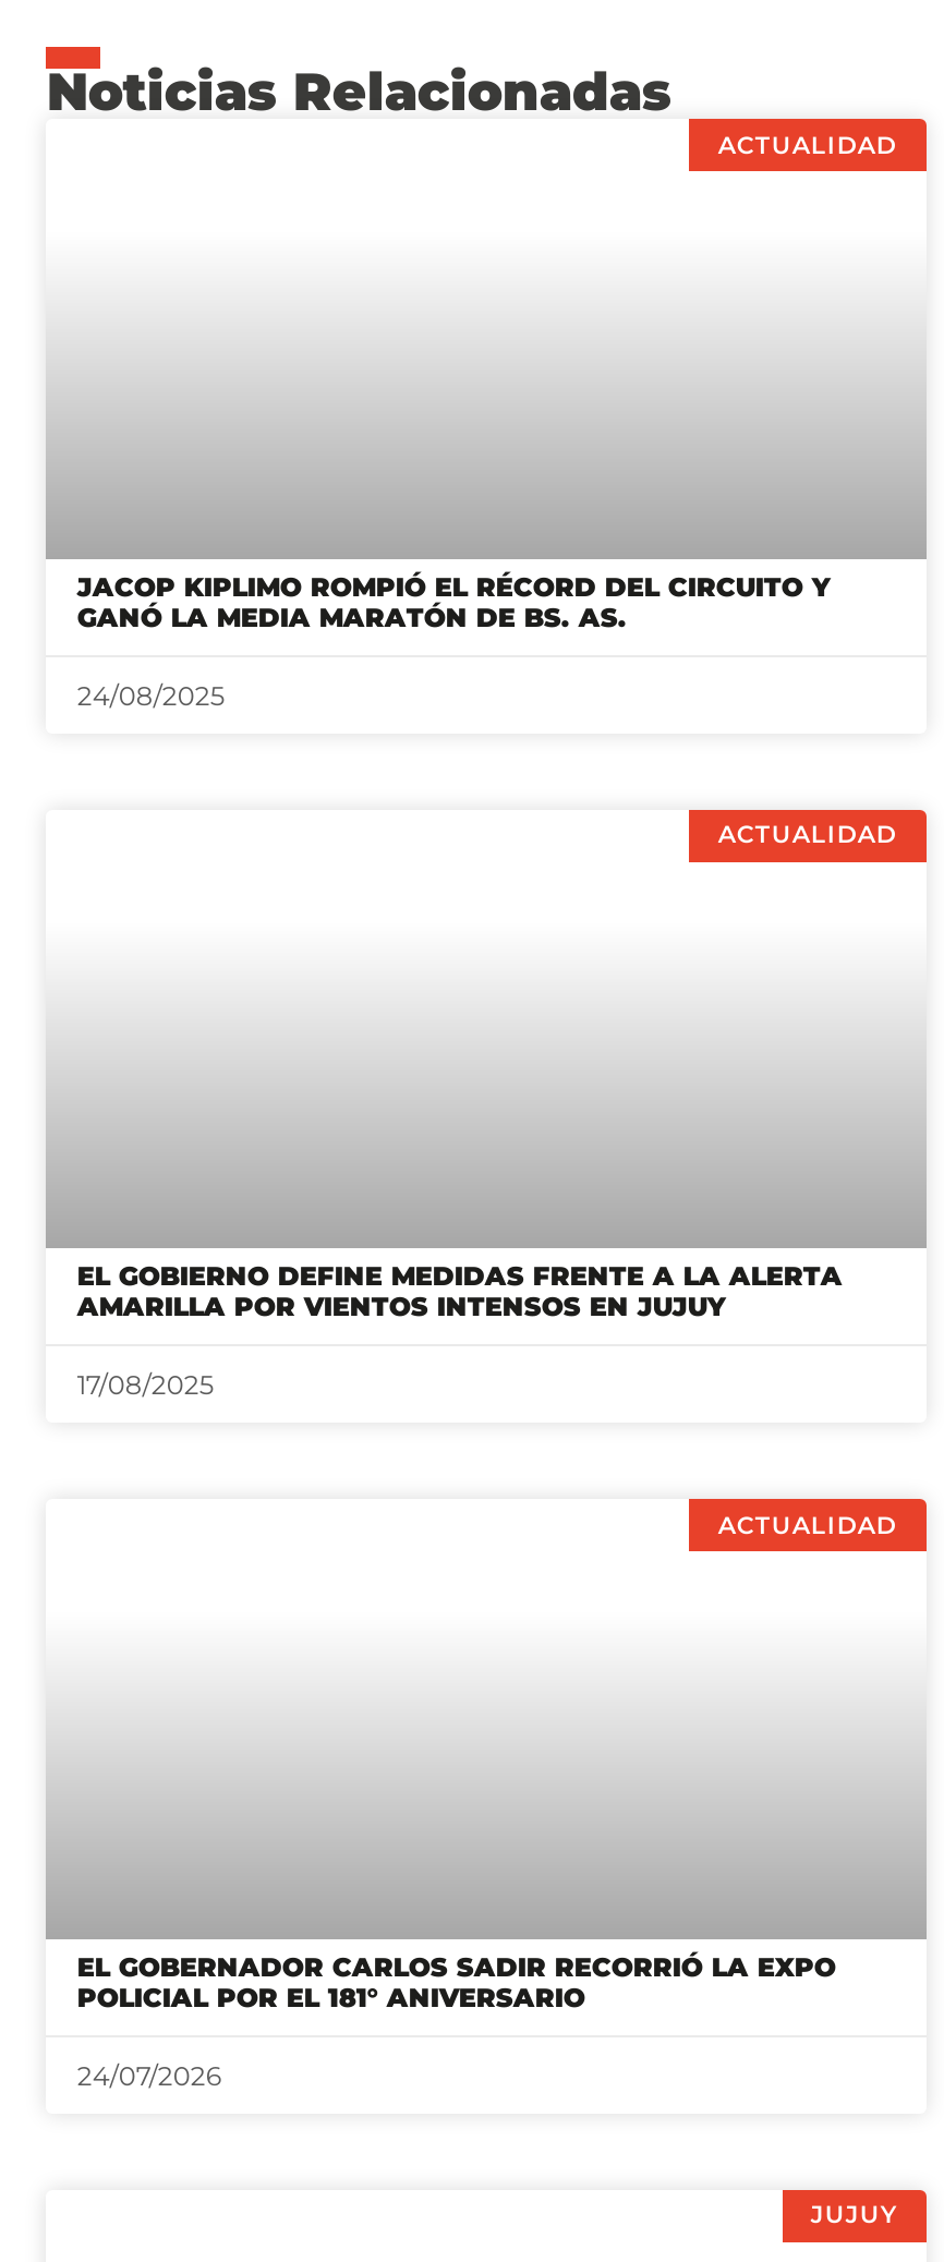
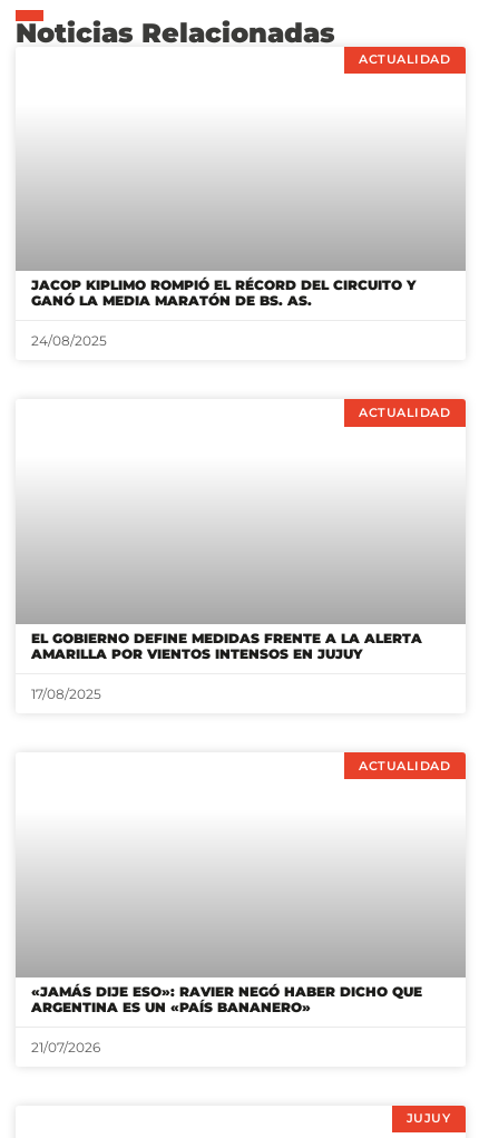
[77,1950,836,2013] EL GOBERNADOR CARLOS SADIR RECORRIÓ LA EXPO | POLICIAL POR EL 181° ANIVERSARIO -> [32,983,423,1015] «JAMÁS DIJE ESO»: RAVIER NEGÓ HABER DICHO QUE | ARGENTINA ES UN «PAÍS BANANERO»
[77,2059,221,2091] 24/07/2026 -> [32,1038,101,1055] 21/07/2026

